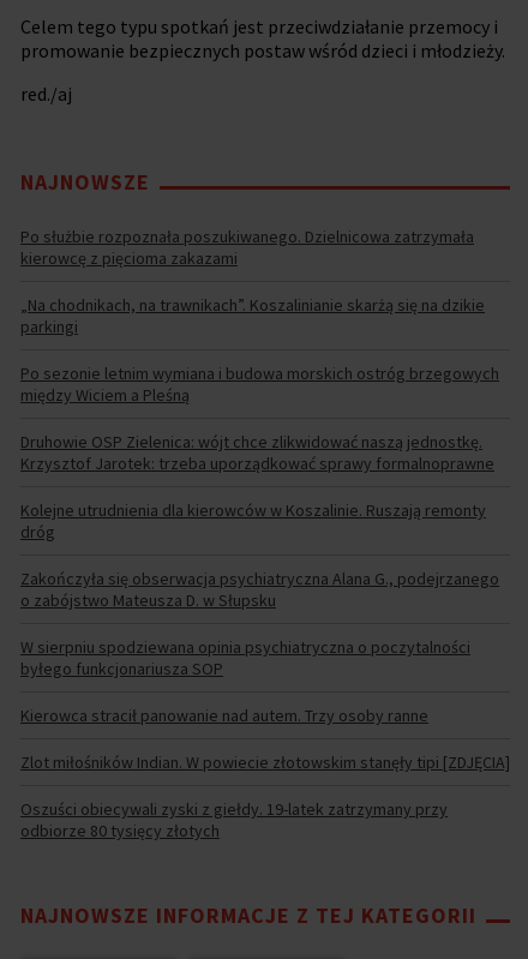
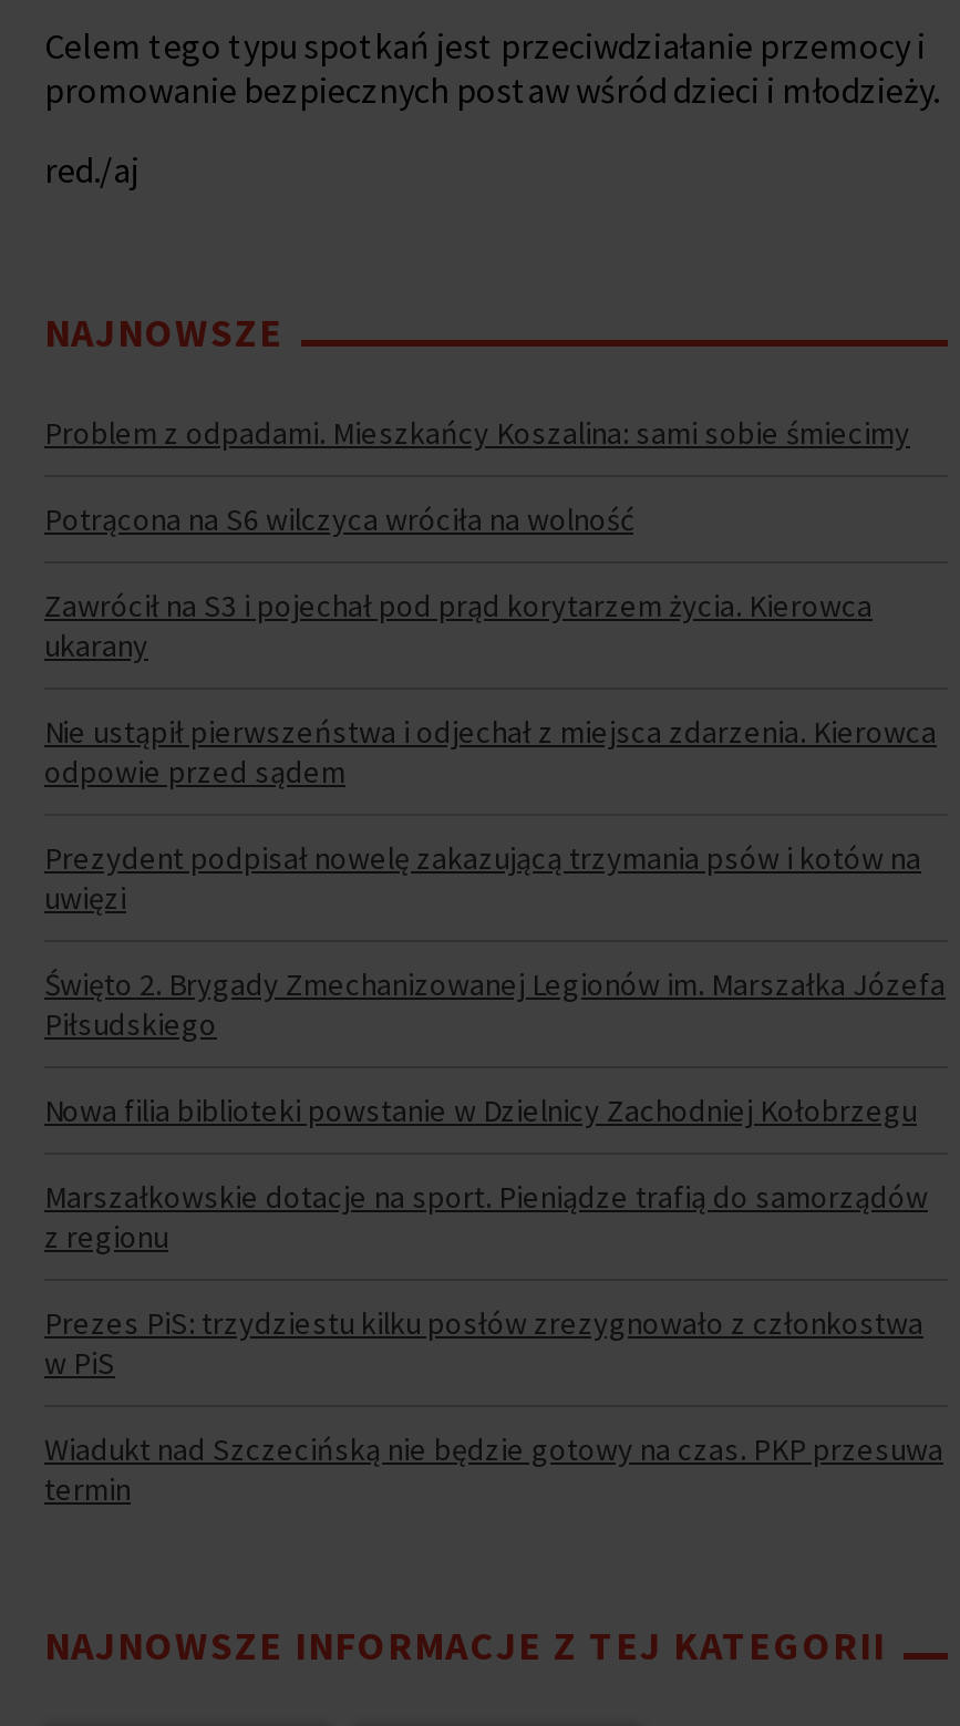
[20,225,474,268] Po służbie rozpoznała poszukiwanego. Dzielnicowa zatrzymała | kierowcę z pięcioma zakazami -> [44,412,910,452] Problem z odpadami. Mieszkańcy Koszalina: sami sobie śmiecimy
[20,293,485,337] „Na chodnikach, na trawnikach”. Koszalinianie skarżą się na dzikie | parkingi -> [44,498,633,538] Potrącona na S6 wilczyca wróciła na wolność
[20,362,499,405] Po sezonie letnim wymiana i budowa morskich ostróg brzegowych | między Wiciem a Pleśną -> [44,585,873,664] Zawrócił na S3 i pojechał pod prąd korytarzem życia. Kierowca | ukarany
[20,430,494,473] Druhowie OSP Zielenica: wójt chce zlikwidować naszą jednostkę. | Krzysztof Jarotek: trzeba uporządkować sprawy formalnoprawne -> [44,711,937,790] Nie ustąpił pierwszeństwa i odjechał z miejsca zdarzenia. Kierowca | odpowie przed sądem
[20,499,486,542] Kolejne utrudnienia dla kierowców w Koszalinie. Ruszają remonty | dróg -> [44,837,921,917] Prezydent podpisał nowelę zakazującą trzymania psów i kotów na | uwięzi
[20,567,499,610] Zakończyła się obserwacja psychiatryczna Alana G., podejrzanego | o zabójstwo Mateusza D. w Słupsku -> [44,963,946,1043] Święto 2. Brygady Zmechanizowanej Legionów im. Marszałka Józefa | Piłsudskiego
[20,636,470,679] W sierpniu spodziewana opinia psychiatryczna o poczytalności | byłego funkcjonariusza SOP -> [44,1089,917,1129] Nowa filia biblioteki powstanie w Dzielnicy Zachodniej Kołobrzegu
[20,704,428,726] Kierowca stracił panowanie nad autem. Trzy osoby ranne -> [44,1176,928,1255] Marszałkowskie dotacje na sport. Pieniądze trafią do samorządów | z regionu
[20,751,510,772] Zlot miłośników Indian. W powiecie złotowskim stanęły tipi [ZDJĘCIA] -> [44,1302,923,1382] Prezes PiS: trzydziestu kilku posłów zrezygnowało z członkostwa | w PiS
[20,798,448,841] Oszuści obiecywali zyski z giełdy. 19-latek zatrzymany przy | odbiorze 80 tysięcy złotych -> [44,1428,943,1508] Wiadukt nad Szczecińską nie będzie gotowy na czas. PKP przesuwa | termin

